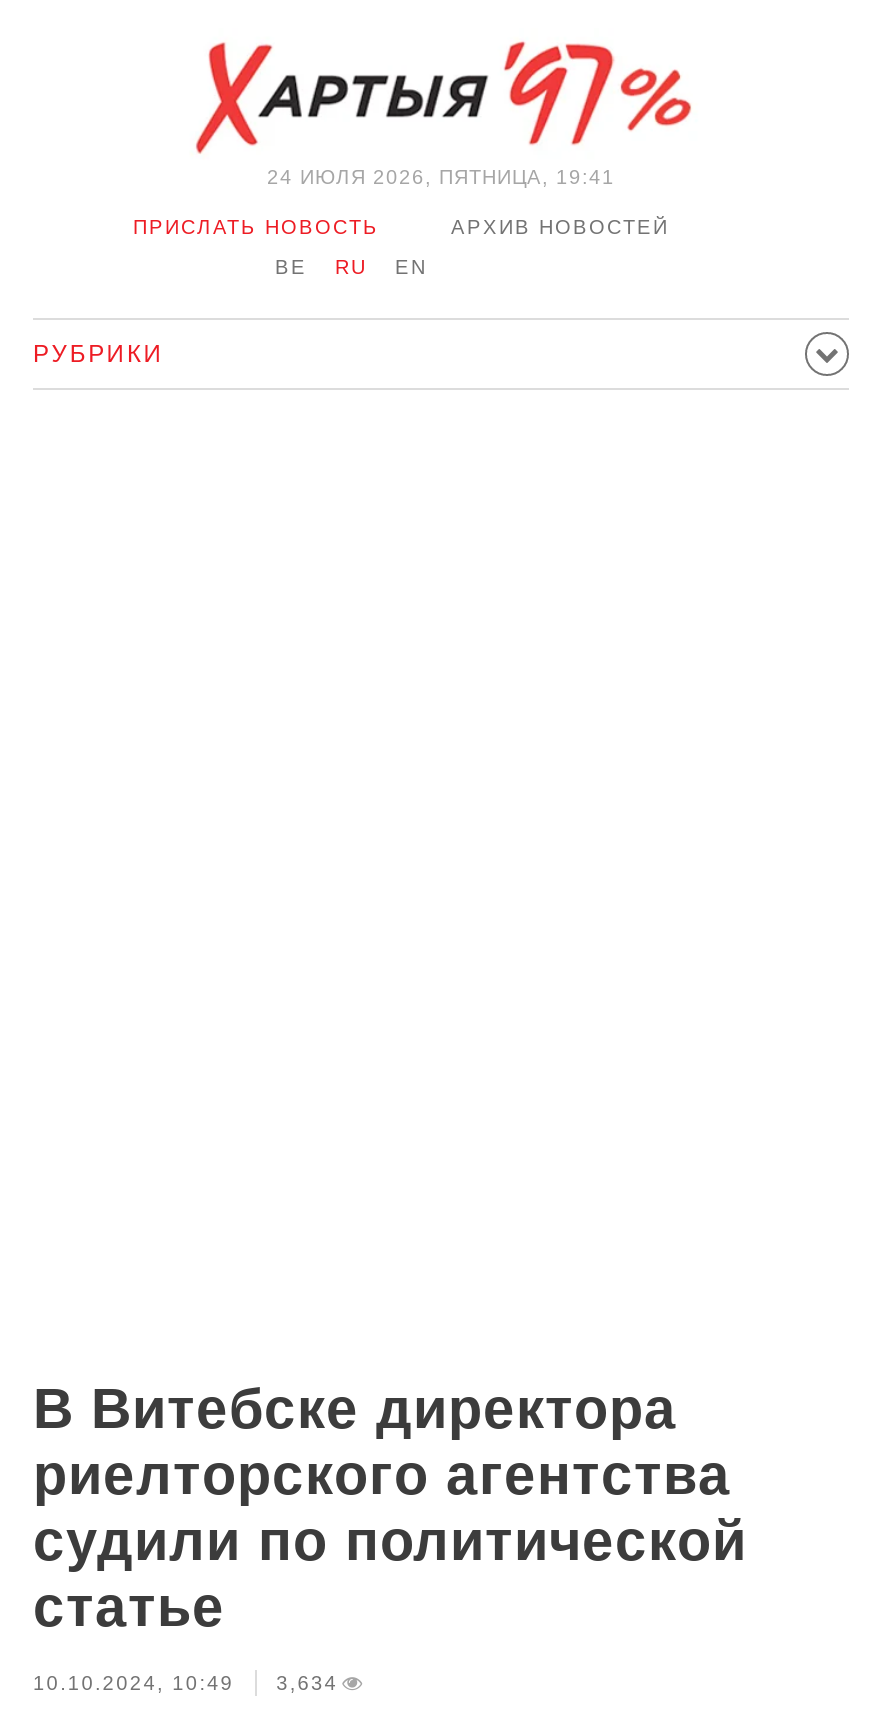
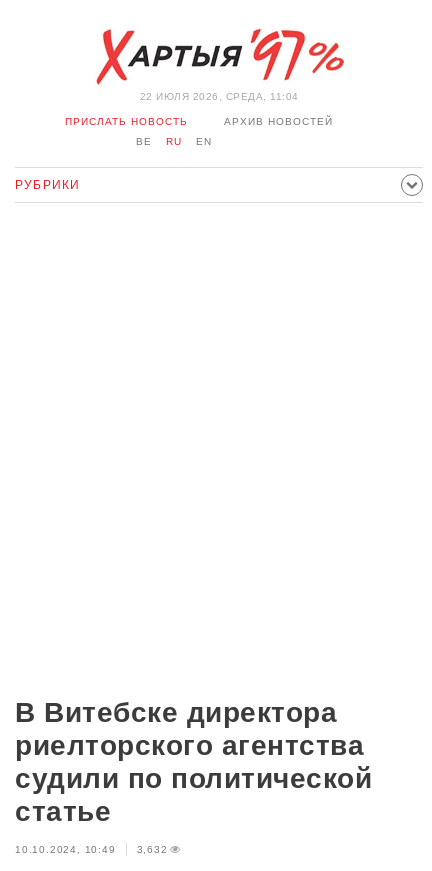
[267,166,615,188] 24 ИЮЛЯ 2026, ПЯТНИЦА, 19:41 -> [139,91,298,102] 22 ИЮЛЯ 2026, СРЕДА, 11:04
[33,1672,338,1694] 10.10.2024, 10:49 3,634 -> [15,844,168,855] 10.10.2024, 10:49 3,632

